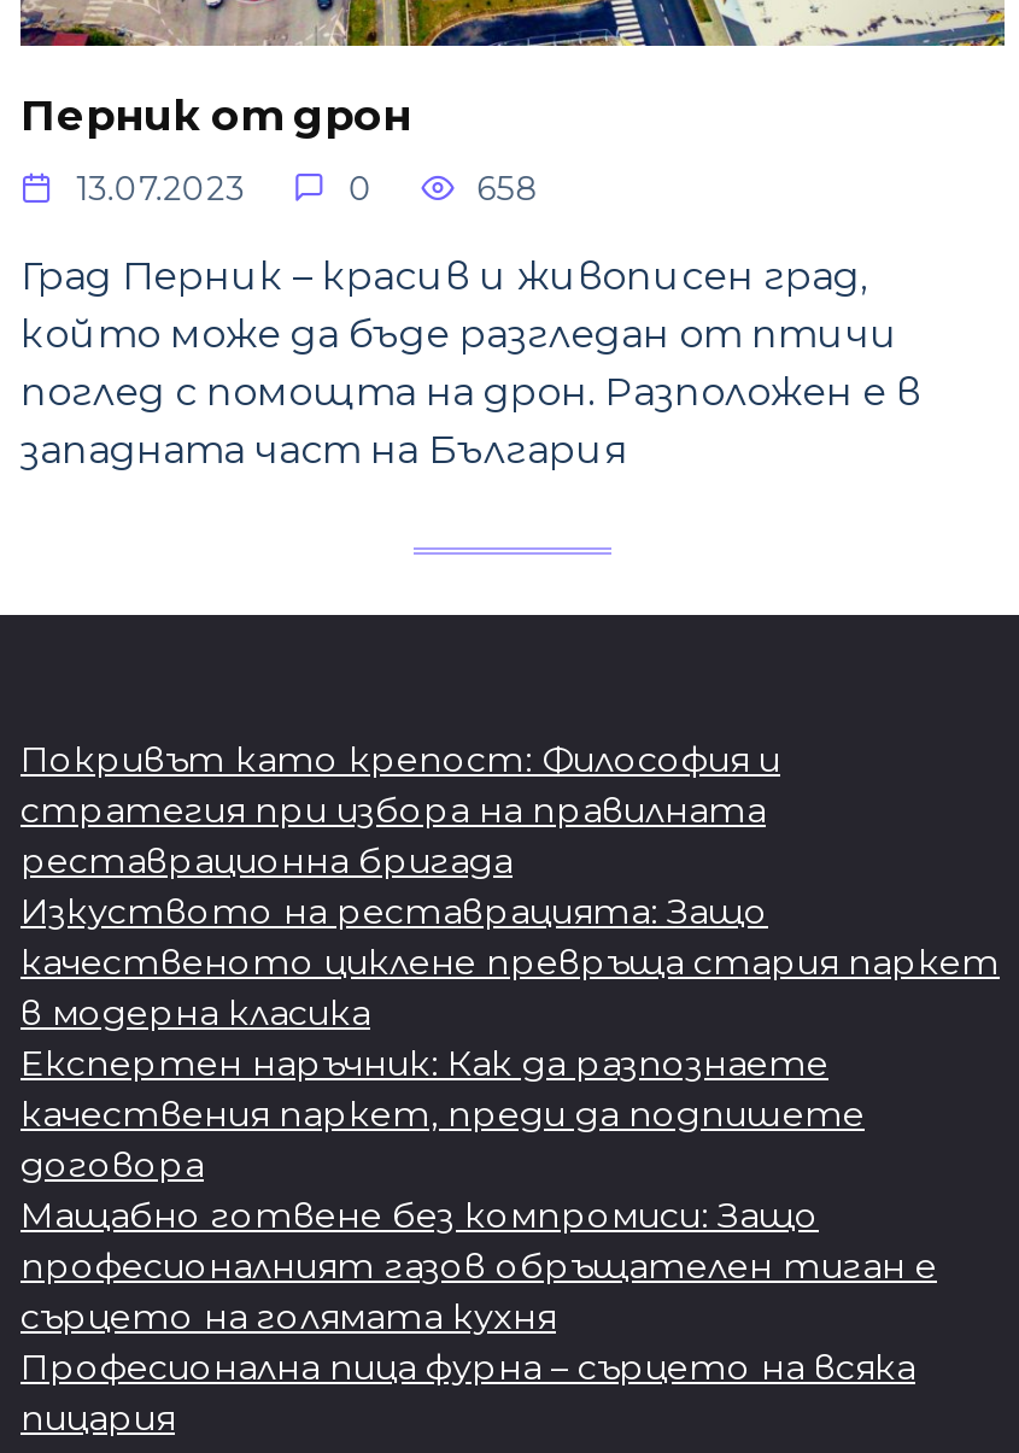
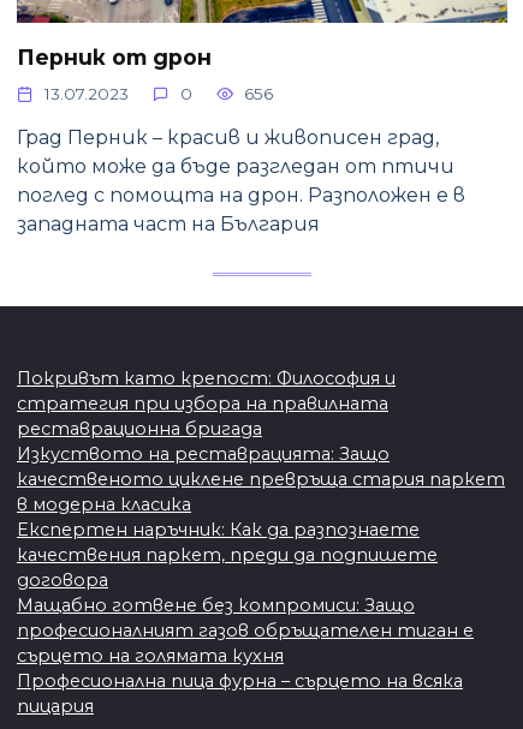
[477,168,537,206] 658 -> [244,84,273,103] 656

